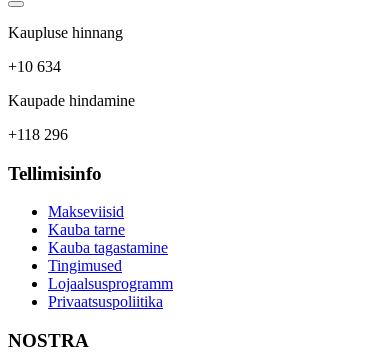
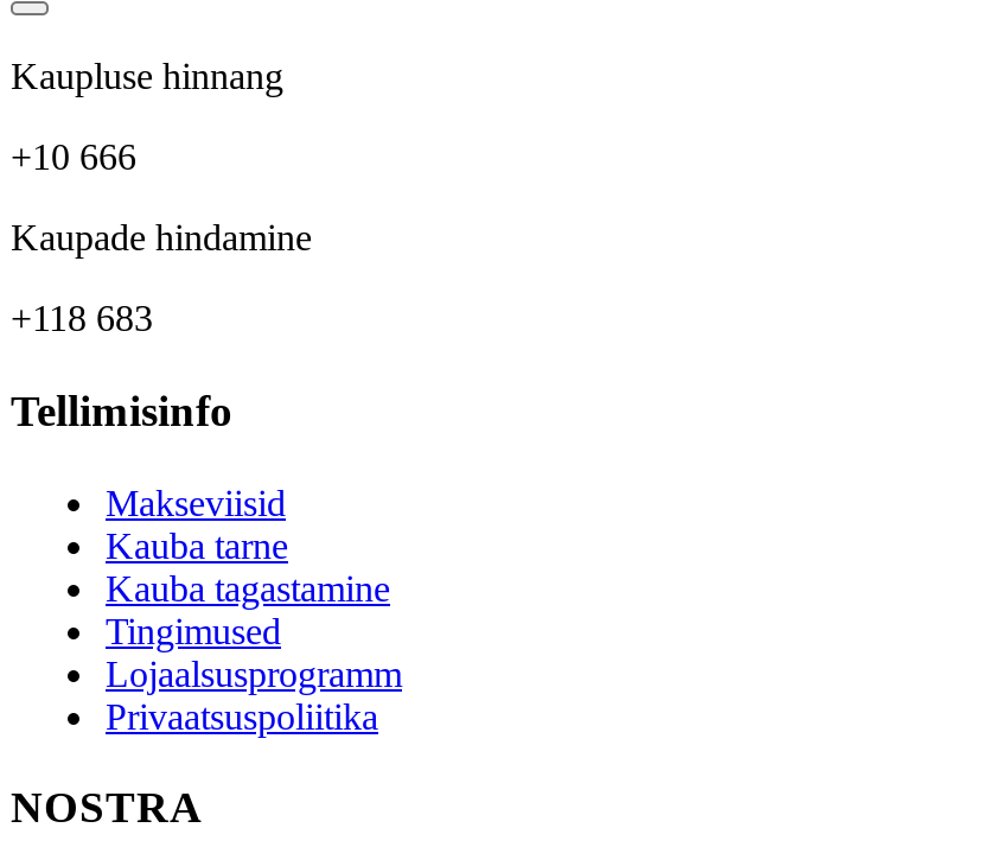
[8,58,61,75] +10 634 -> [11,137,136,178] +10 666
[8,126,68,143] +118 296 -> [11,299,153,339] +118 683

